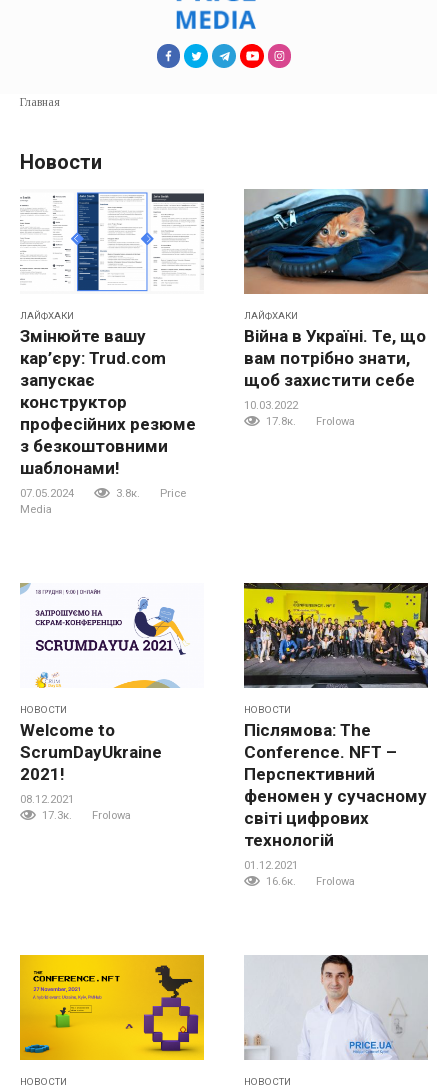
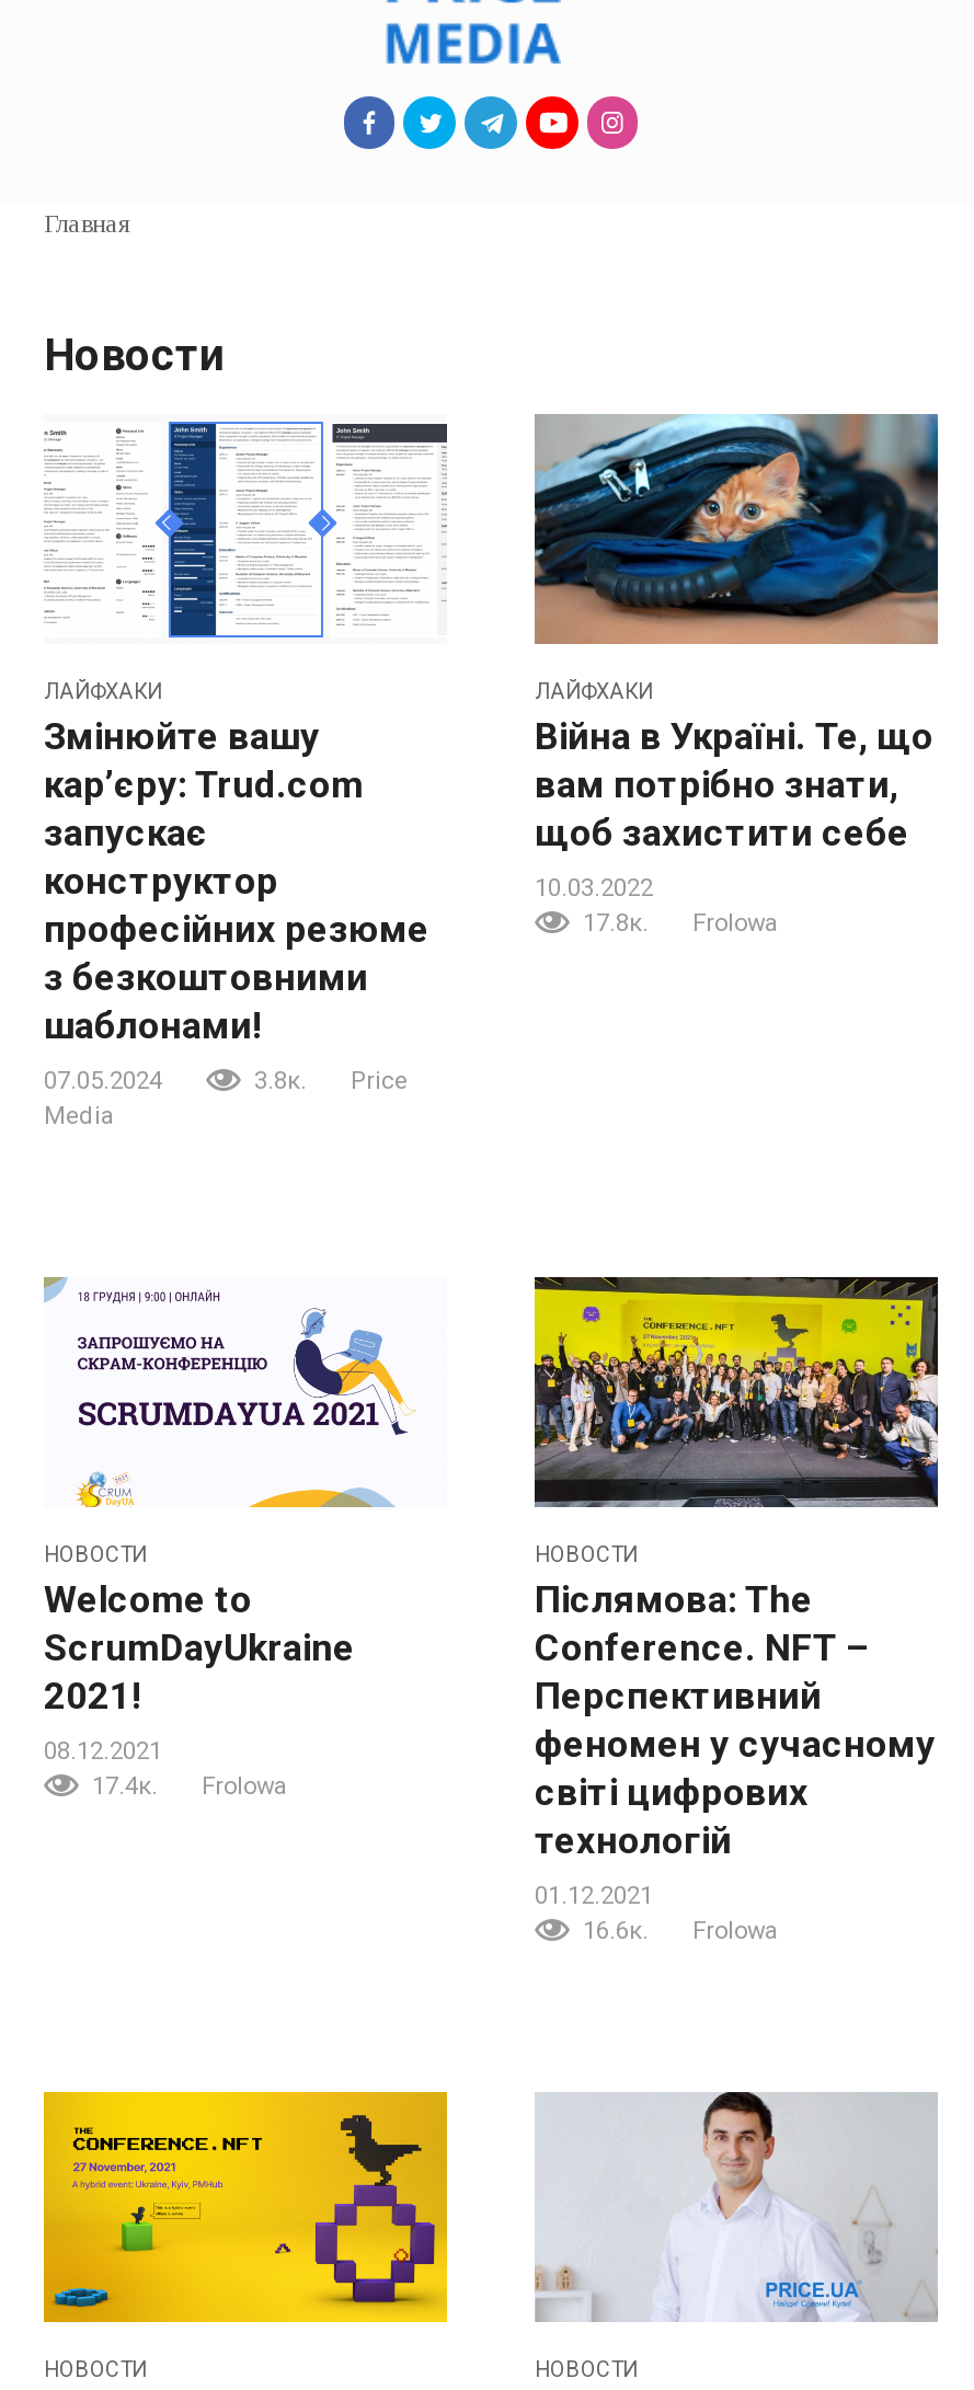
[42,809,131,822] 17.3к. Frolowa -> [92,1771,287,1800] 17.4к. Frolowa

